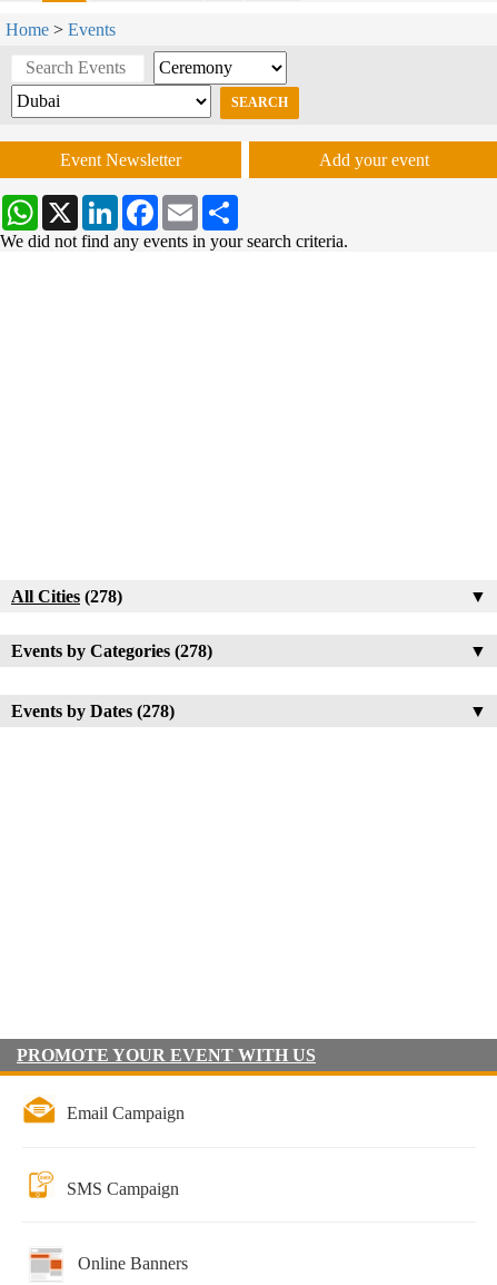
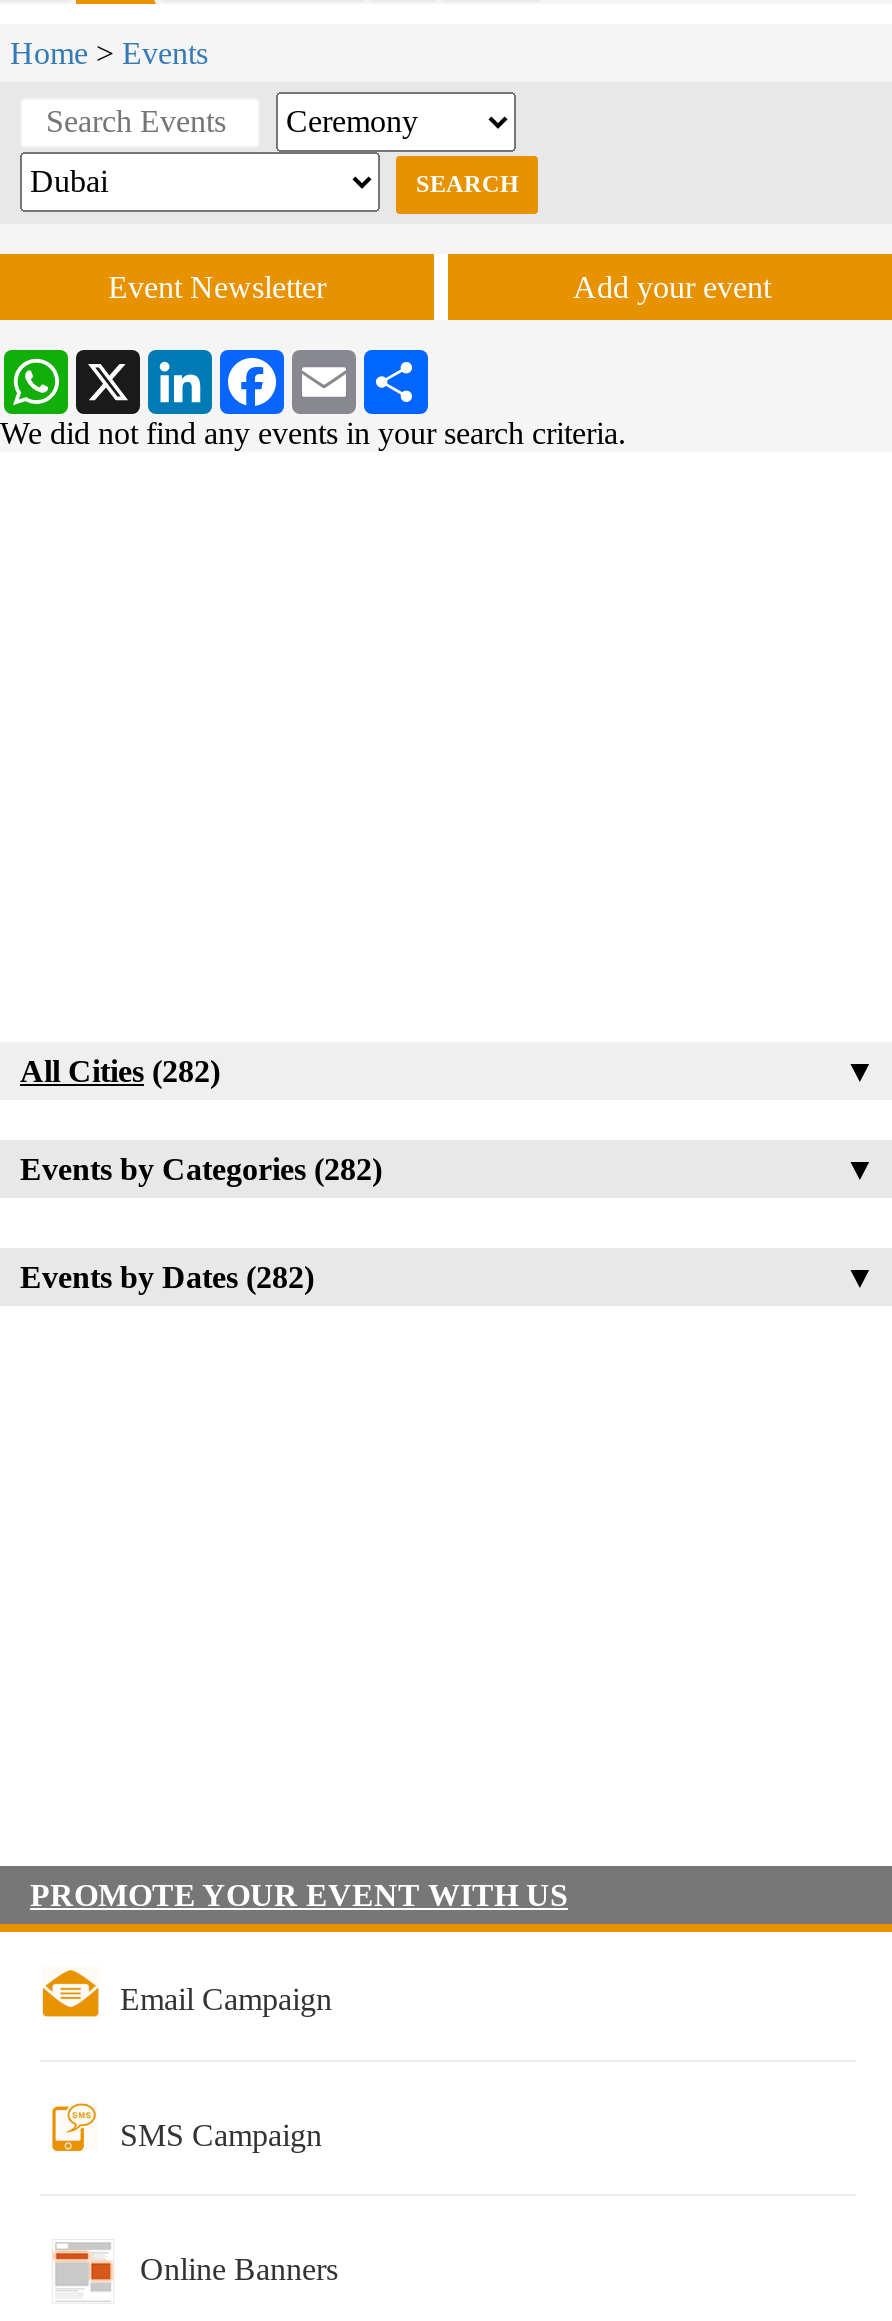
[11,587,122,606] All Cities (278) -> [20,1054,220,1088] All Cities (282)
[11,641,212,660] Events by Categories (278) -> [20,1152,382,1186] Events by Categories (282)
[11,702,175,720] Events by Dates (278) -> [20,1260,314,1294] Events by Dates (282)

